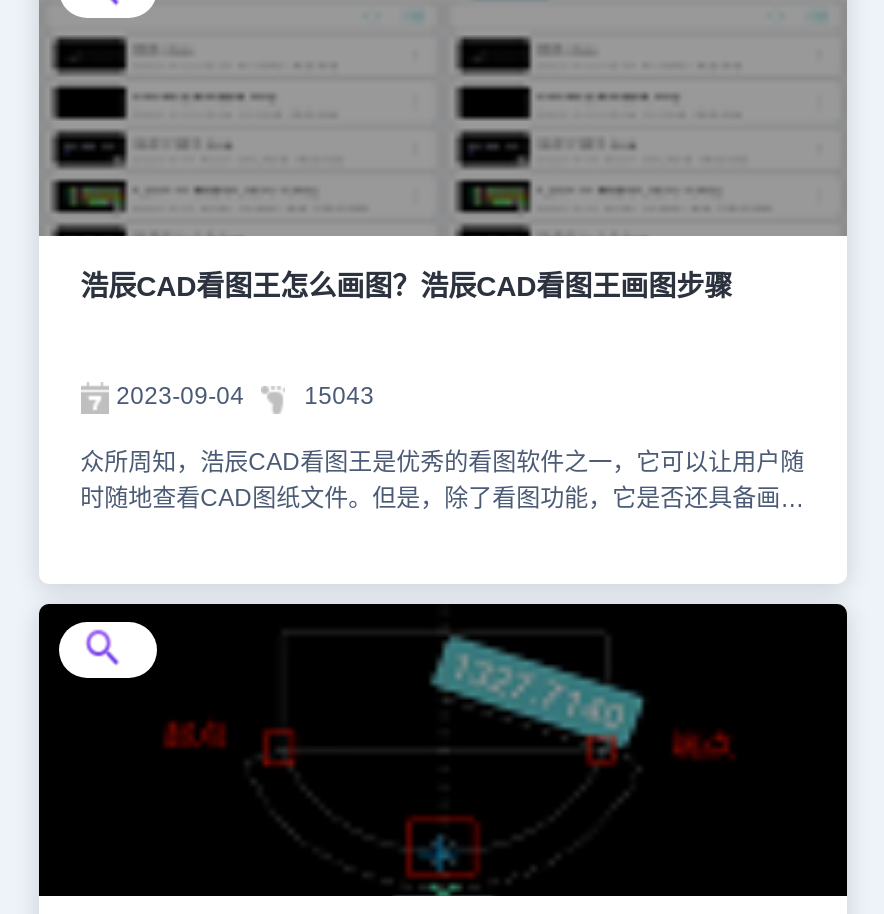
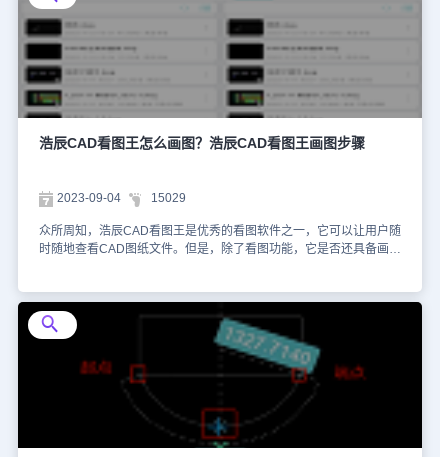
[304,383,374,411] 15043 -> [151,191,186,205] 15029

